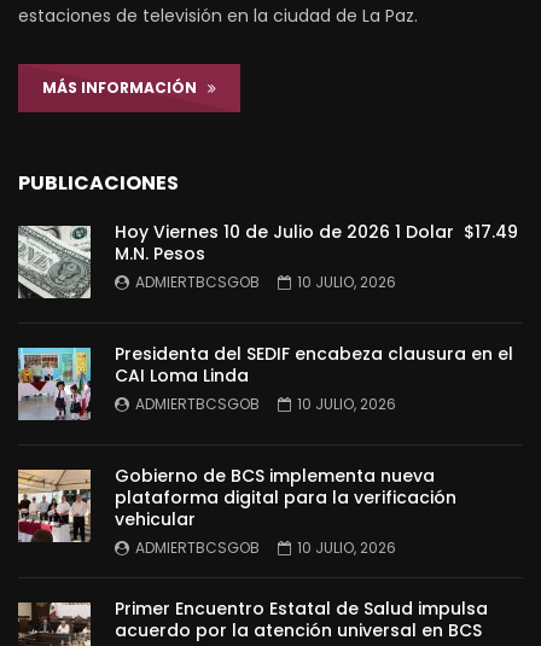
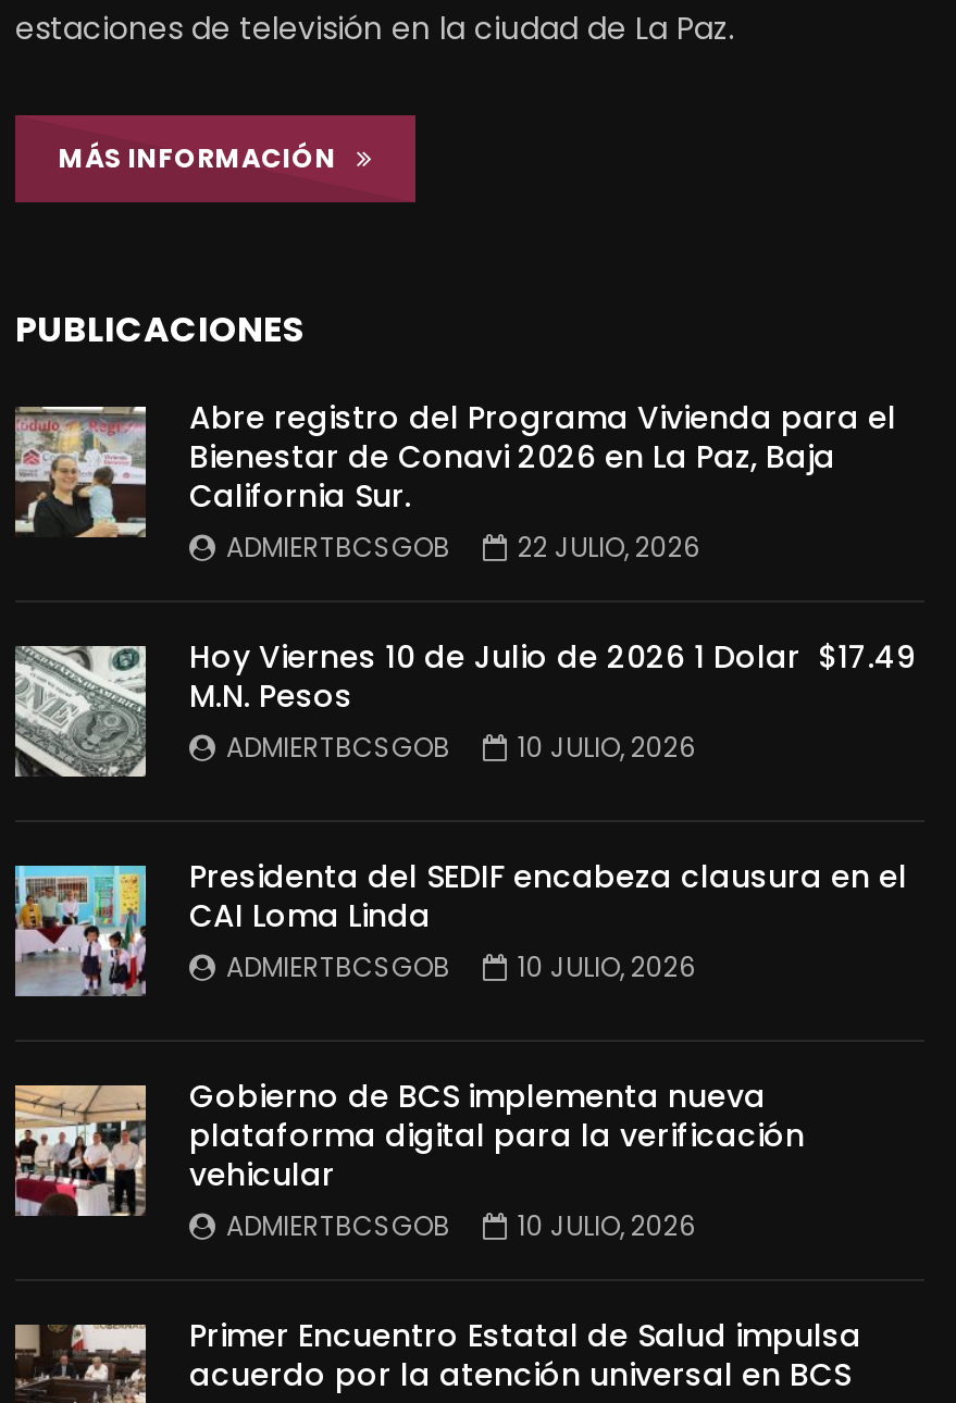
none -> [15,396,896,566] [image] | Abre registro del Programa Vivienda para el | Bienestar de Conavi 2026 en La Paz, Baja | California Sur. | ADMIERTBCSGOB | 22 JULIO, 2026

